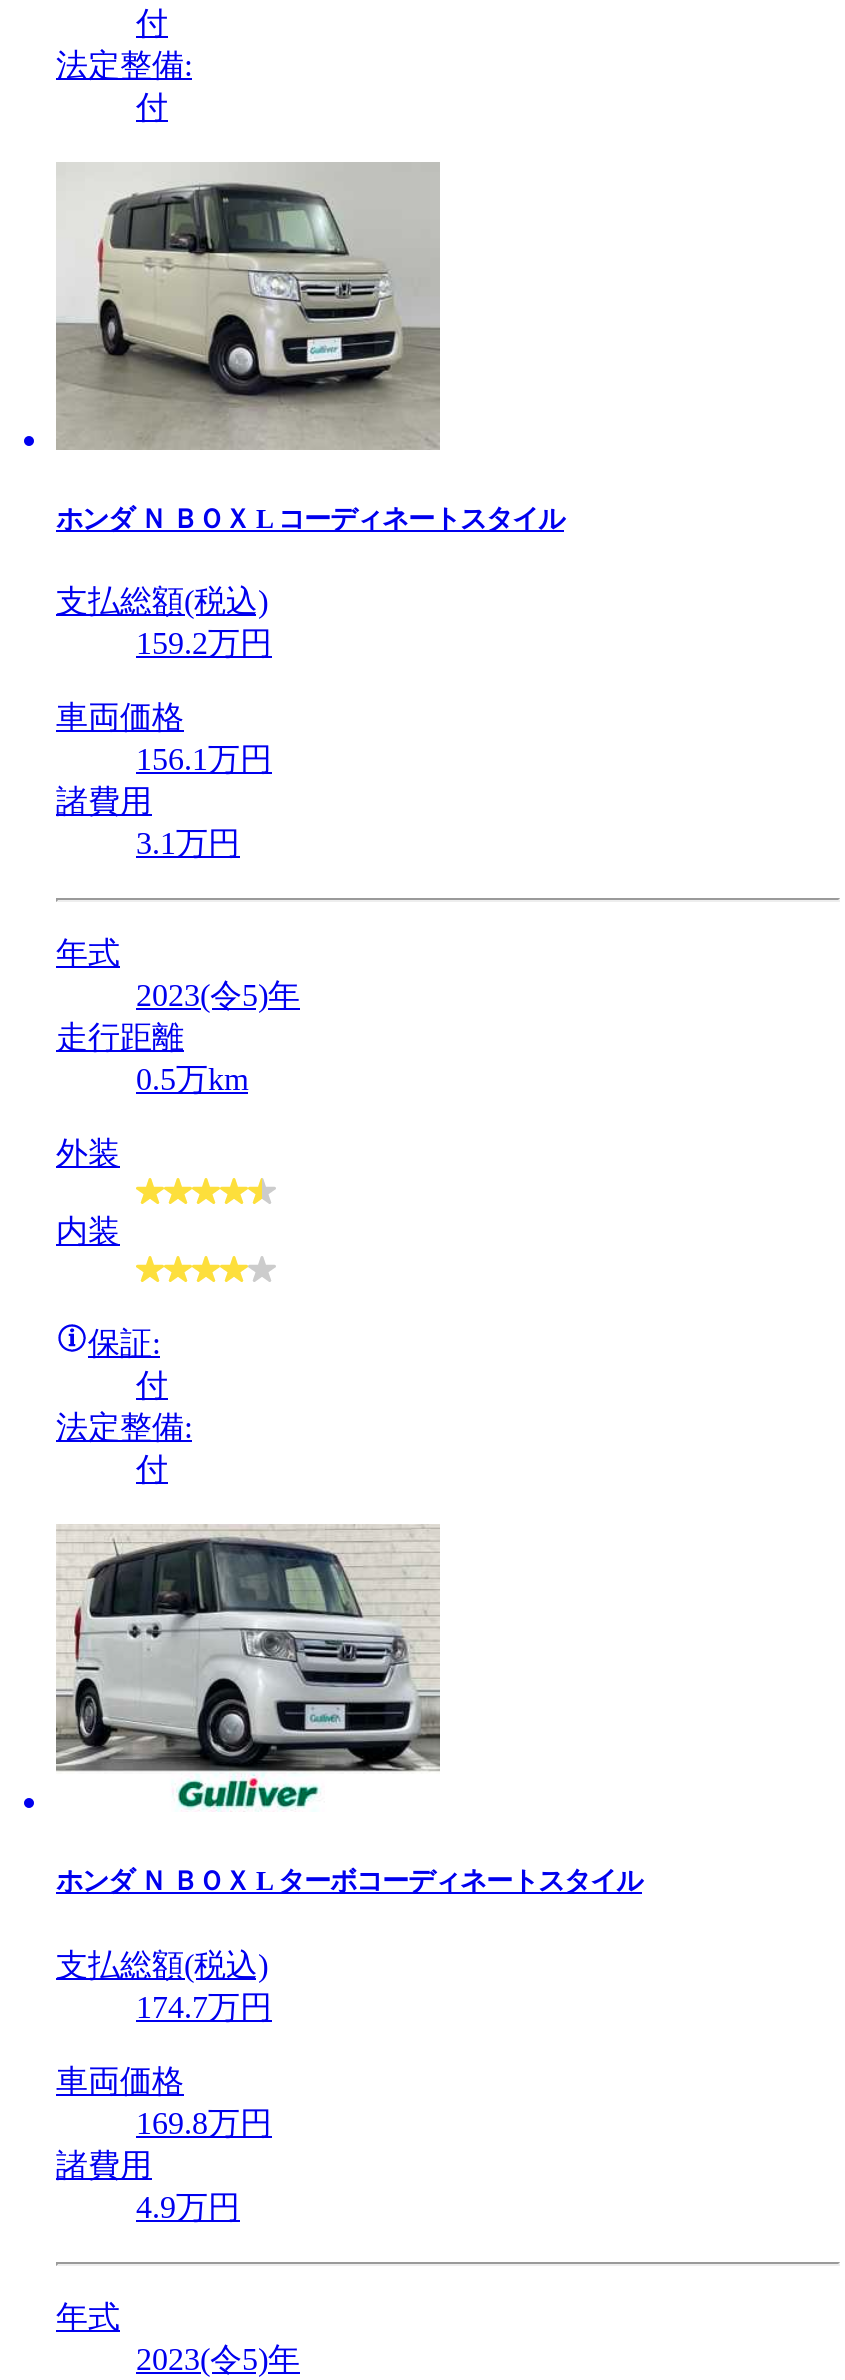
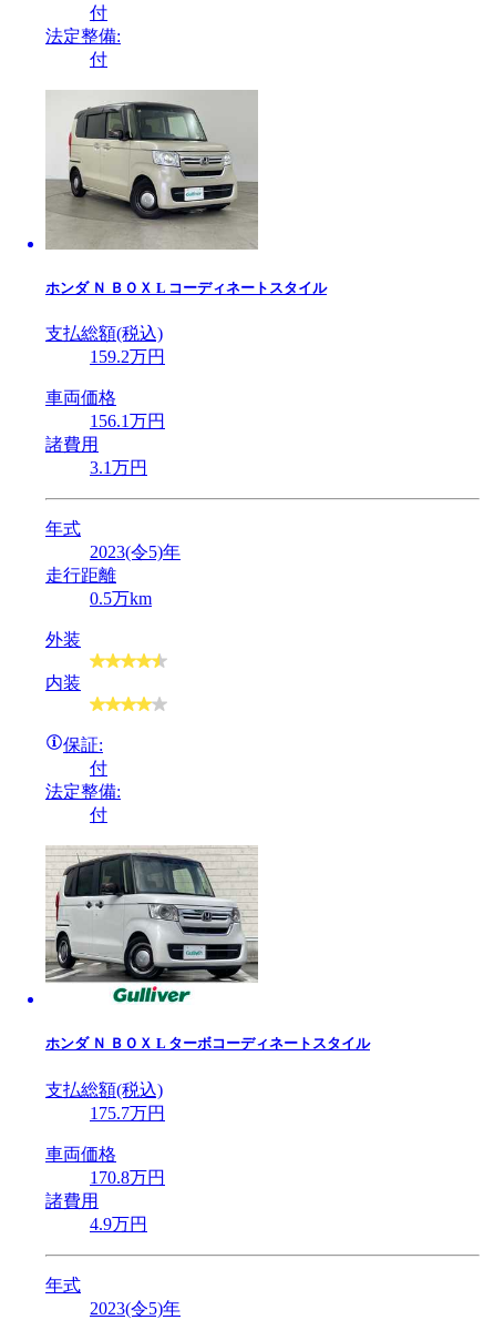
[136,1989,272,2023] 174.7万円 -> [90,1103,165,1122] 175.7万円
[136,2105,272,2139] 169.8万円 -> [90,1167,165,1186] 170.8万円

